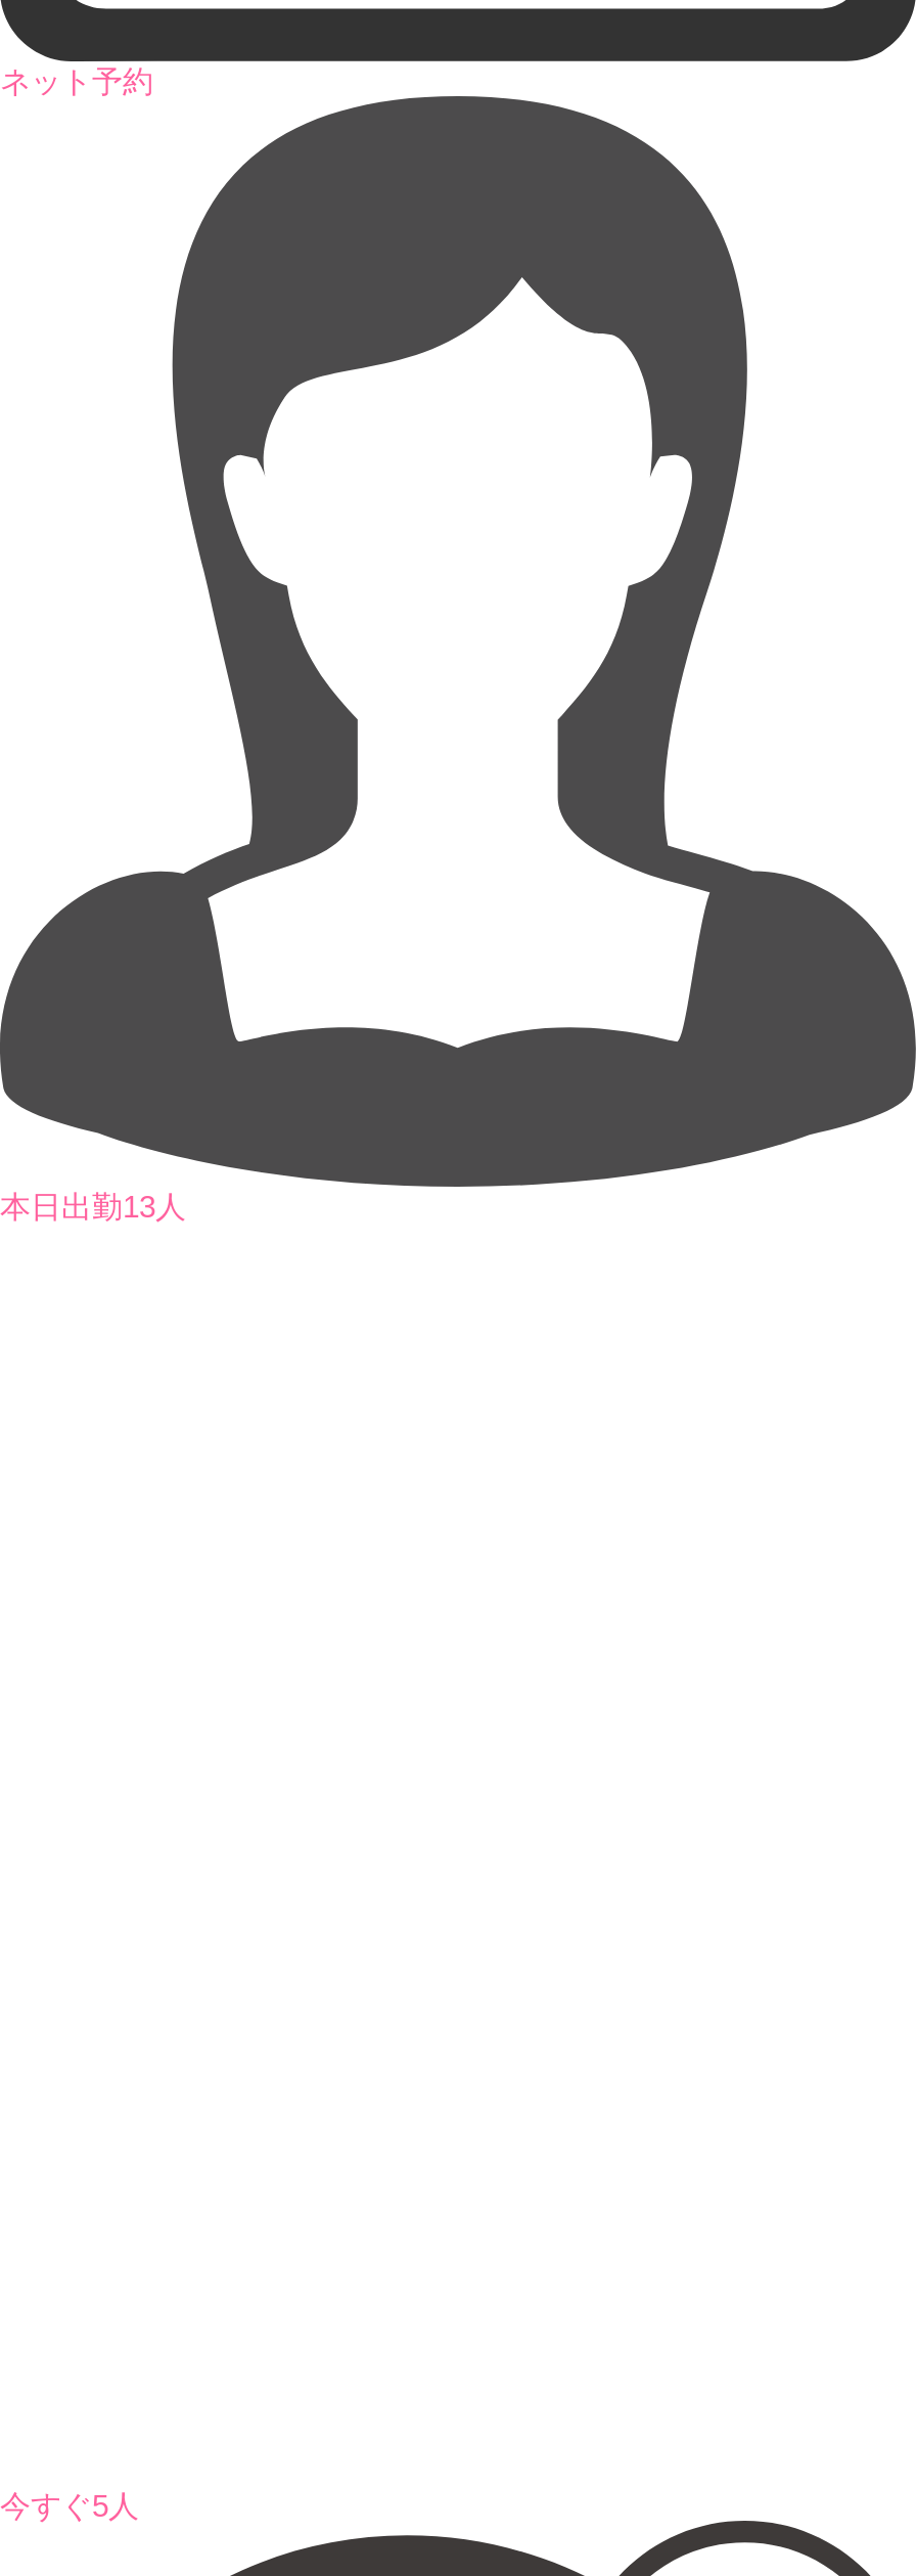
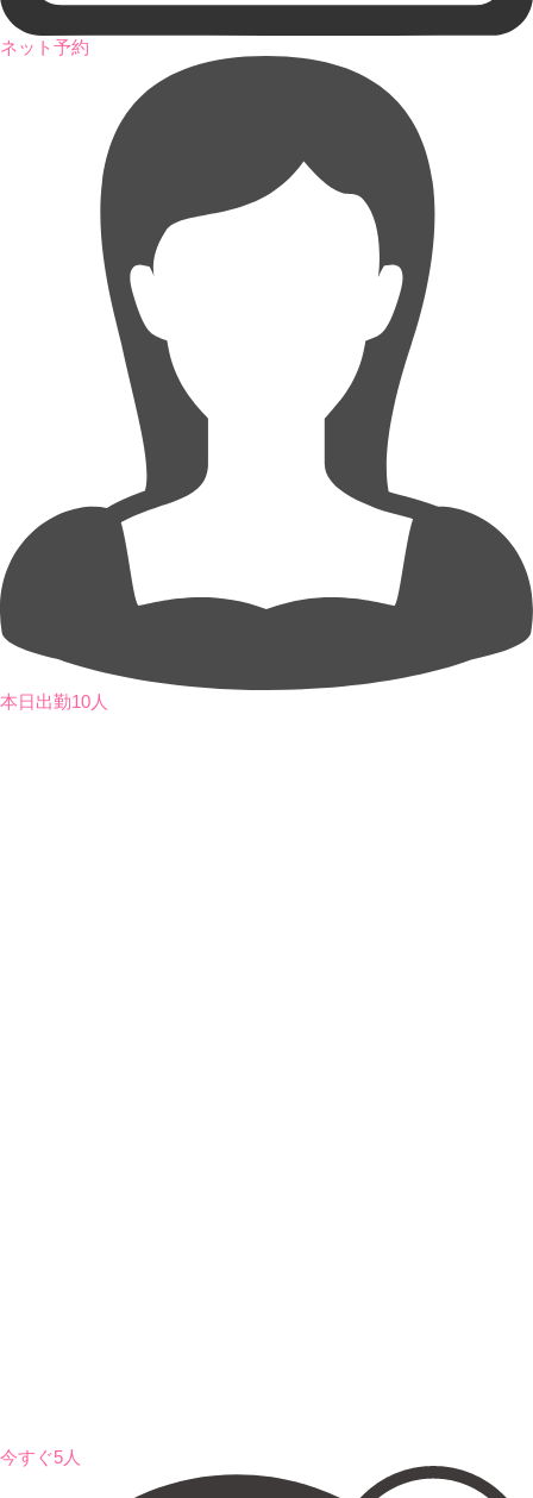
[0,1188,186,1223] 本日出勤13人 -> [0,691,108,711] 本日出勤10人

